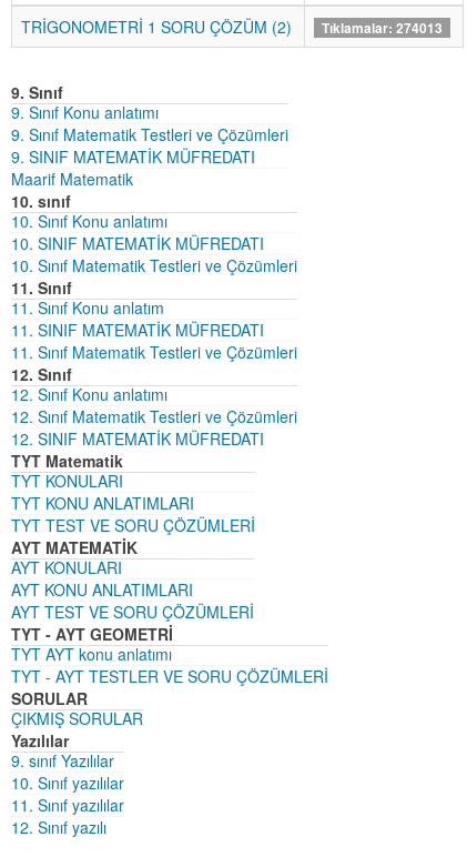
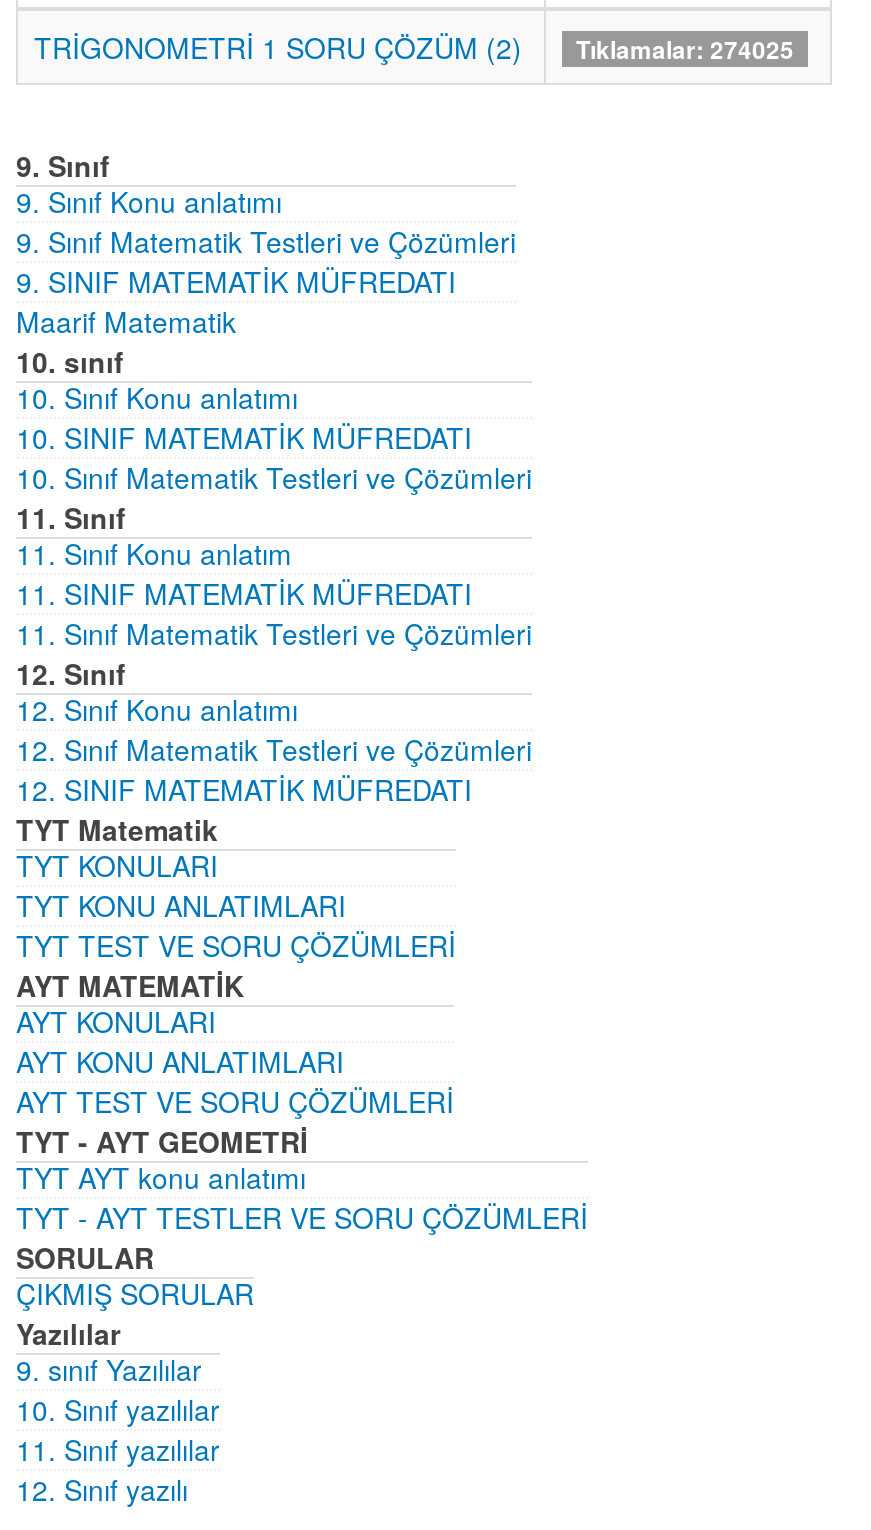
[21,16,443,38] TRİGONOMETRİ 1 SORU ÇÖZÜM (2) Tıklamalar: 274013 -> [34,27,794,67] TRİGONOMETRİ 1 SORU ÇÖZÜM (2) Tıklamalar: 274025

